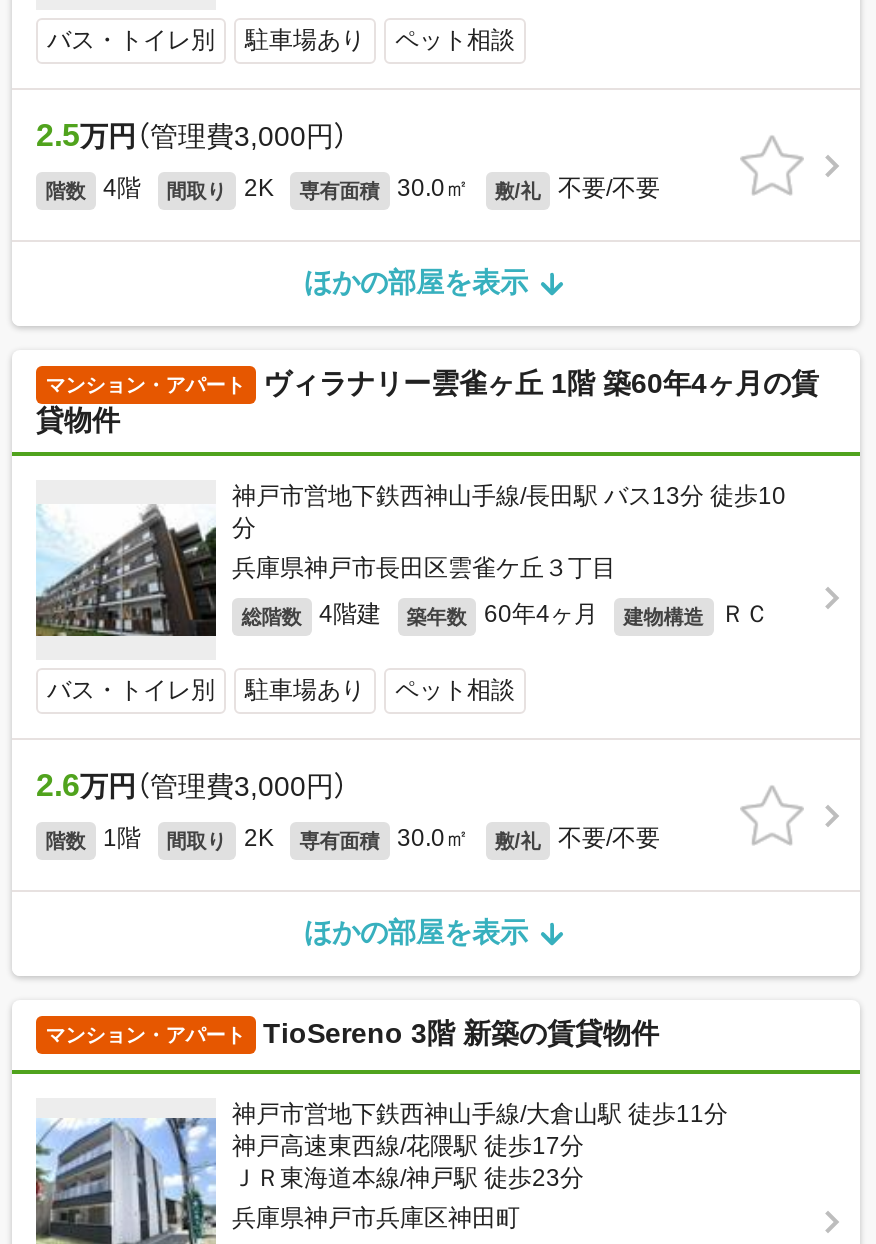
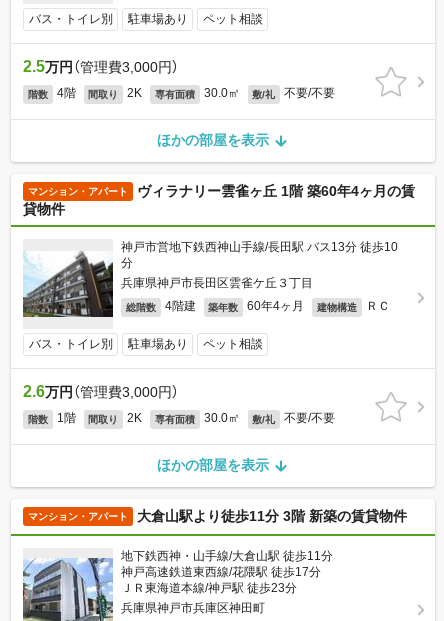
[263,1018,659,1050] TioSereno 3階 新築の賃貸物件 -> [136,508,406,524] 大倉山駅より徒歩11分 3階 新築の賃貸物件
[232,1101,728,1161] 神戸市営地下鉄西神山手線/大倉山駅 徒歩11分 | 神戸高速東西線/花隈駅 徒歩17分 -> [121,549,333,579] 地下鉄西神・山手線/大倉山駅 徒歩11分 | 神戸高速鉄道東西線/花隈駅 徒歩17分

